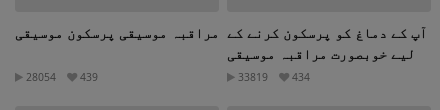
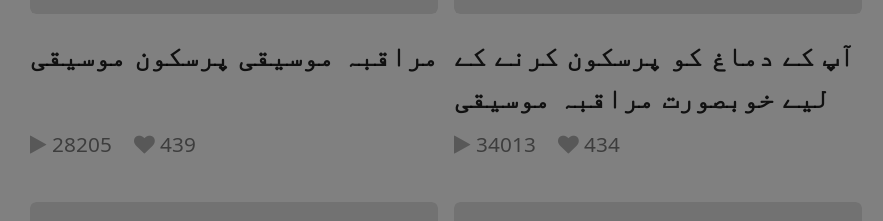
[23,70,98,84] 28054 439 -> [46,130,196,158] 28205 439
[235,70,310,84] 33819 434 -> [470,130,620,158] 34013 434

